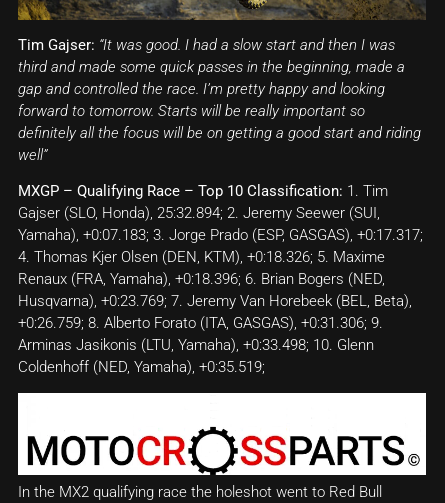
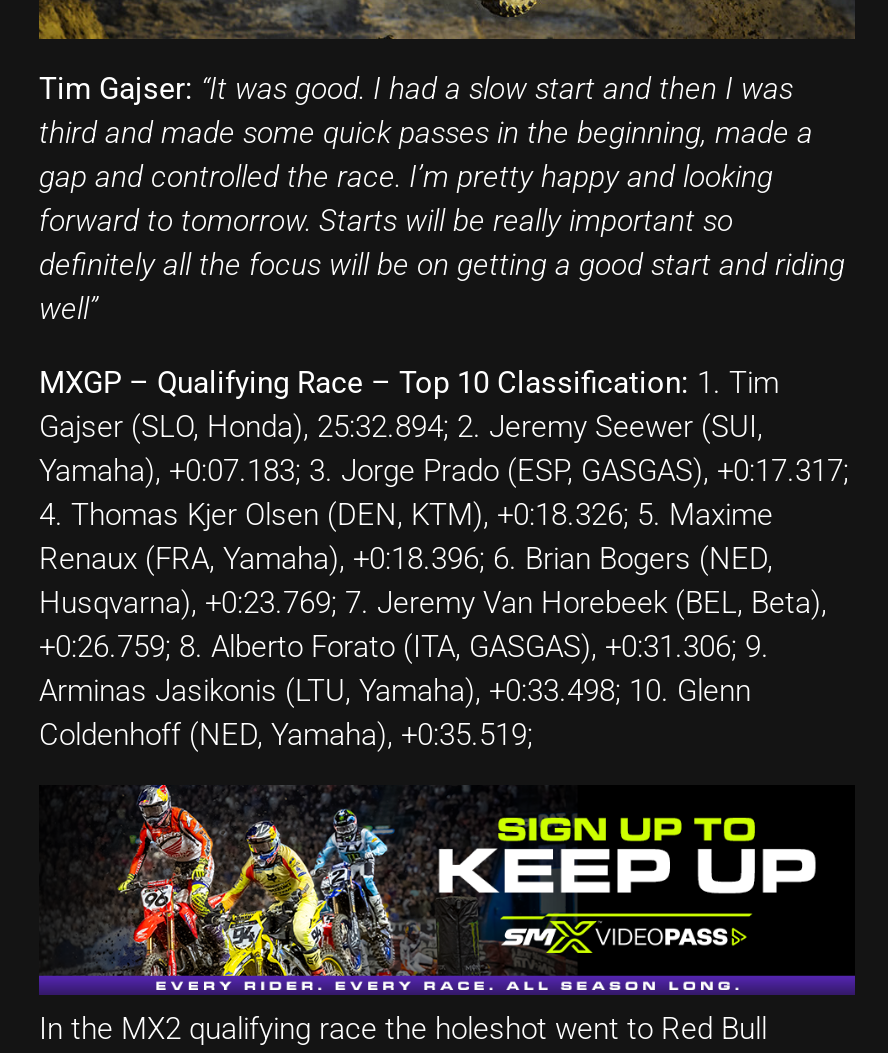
[17,392,427,476] [image] -> [39,782,855,994] [image]

